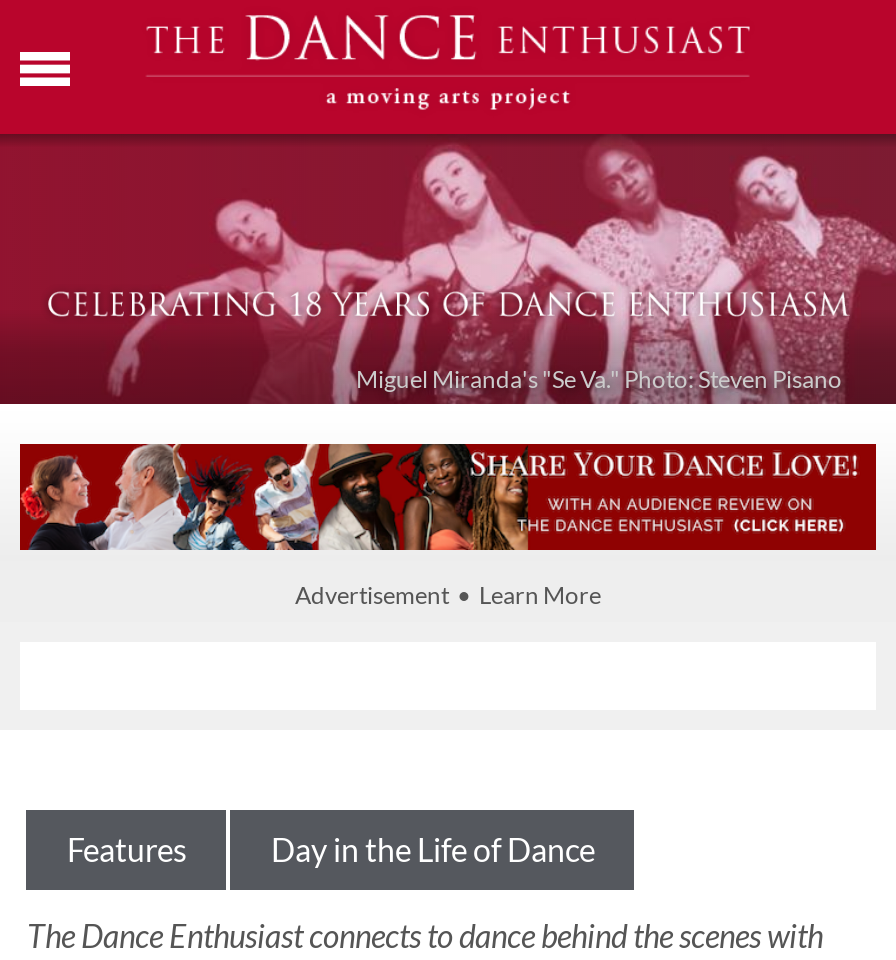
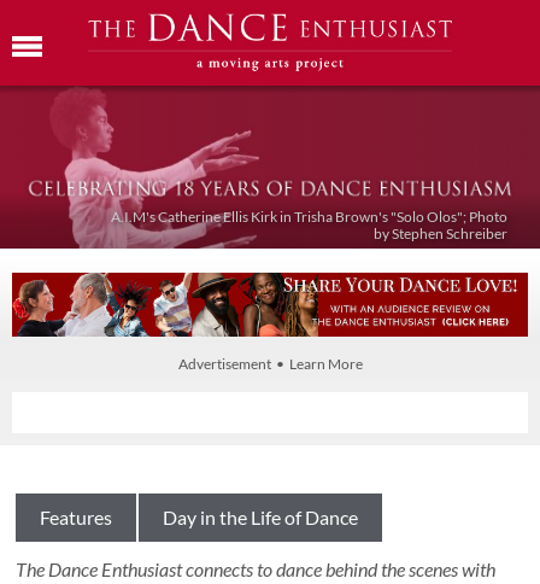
[108,148,890,404] [image] | Miguel Miranda's "Se Va." Photo: Steven Pisano -> [64,95,536,249] [image] | A.I.M's Catherine Ellis Kirk in Trisha Brown's "Solo Olos"; Photo | by Stephen Schreiber

